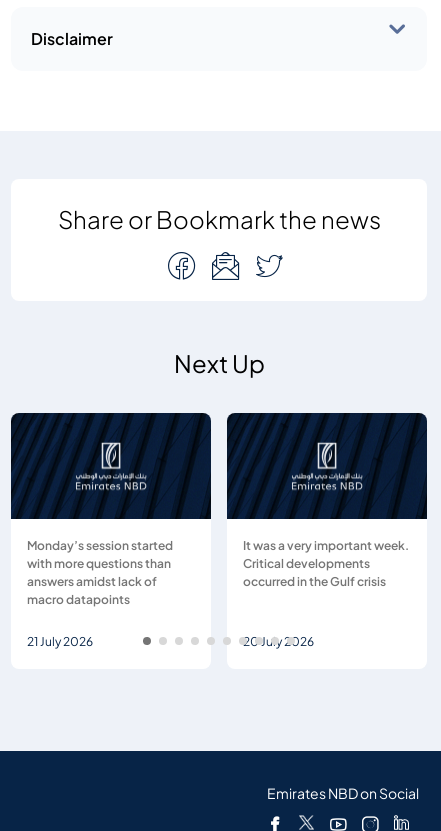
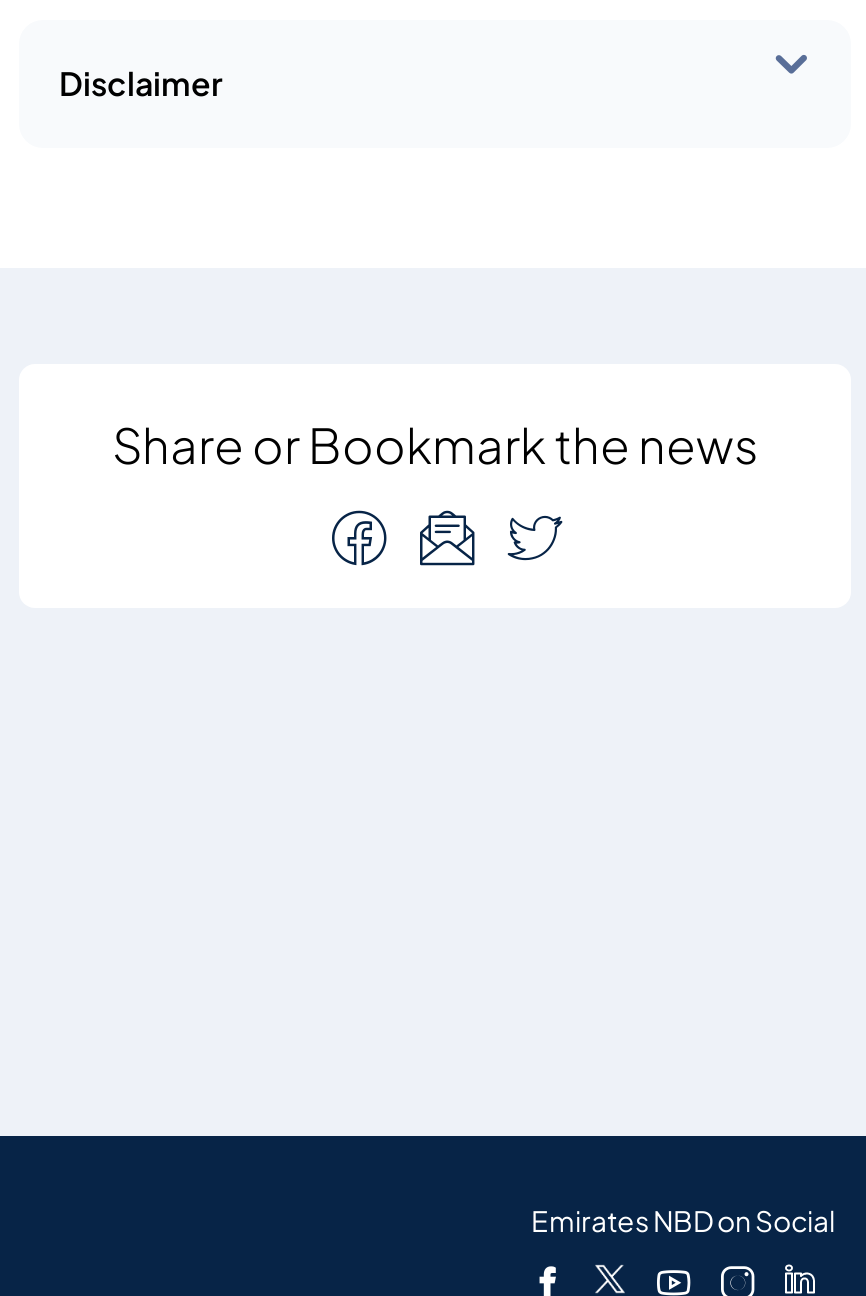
[173,348,264,378] Next Up -> none
[10,412,212,649] [image] | Monday’s session started | with more questions than | answers amidst lack of | macro datapoints | 21 July 2026 -> none
[226,412,428,589] [image] | It was a very important week. | Critical developments | occurred in the Gulf crisis -> none
[243,634,314,649] 20 July 2026 -> none

